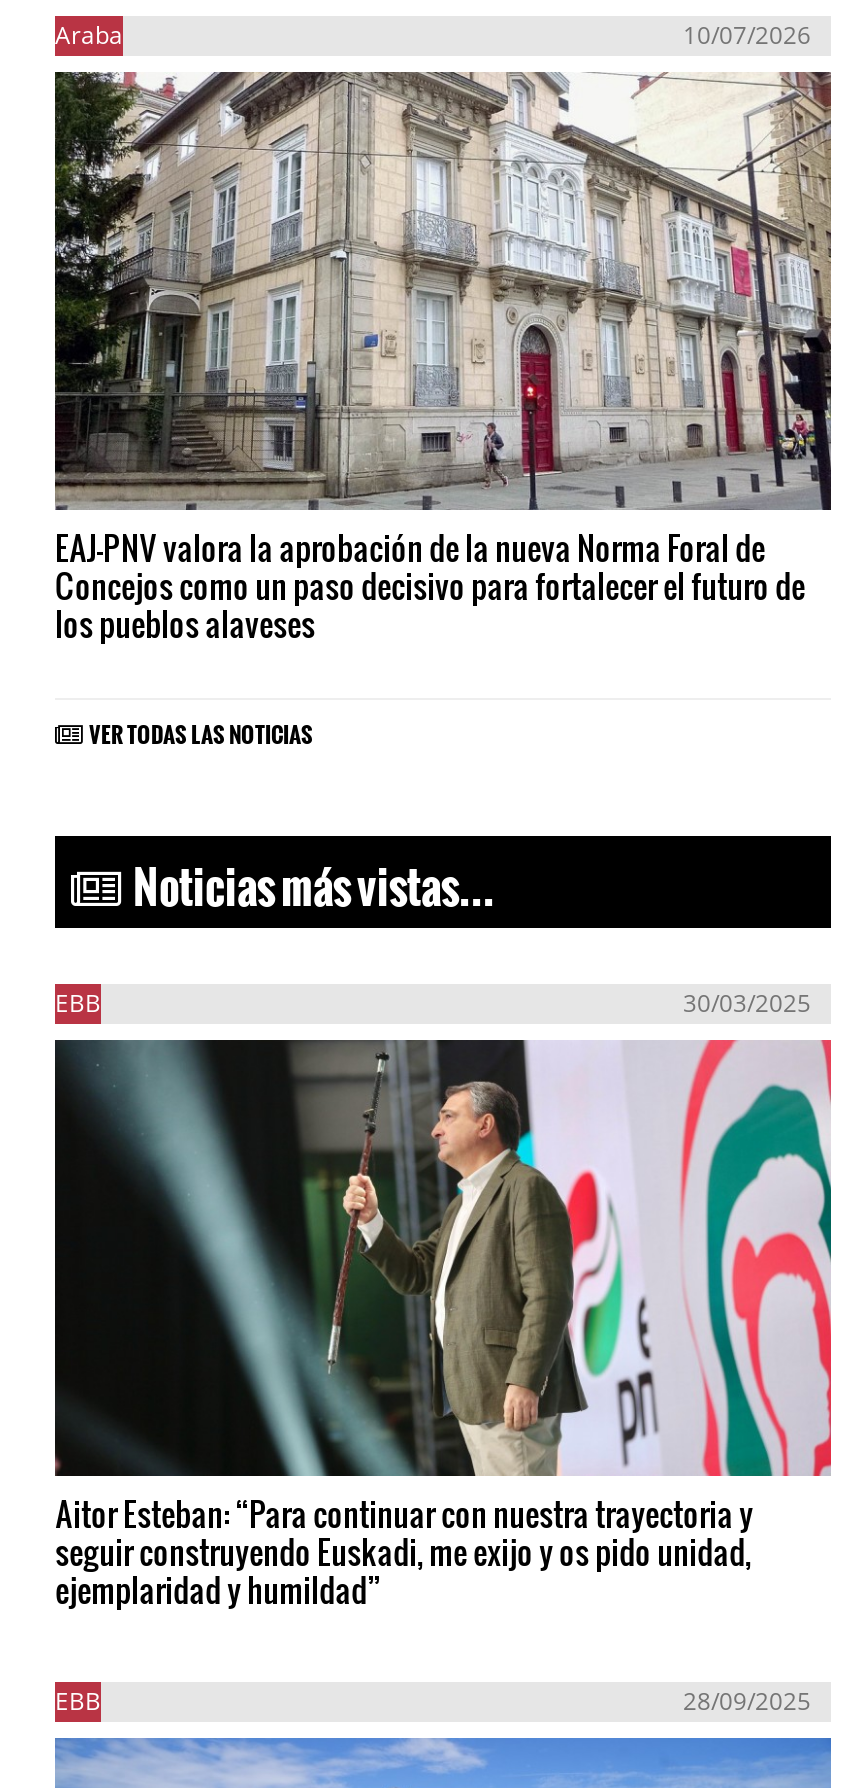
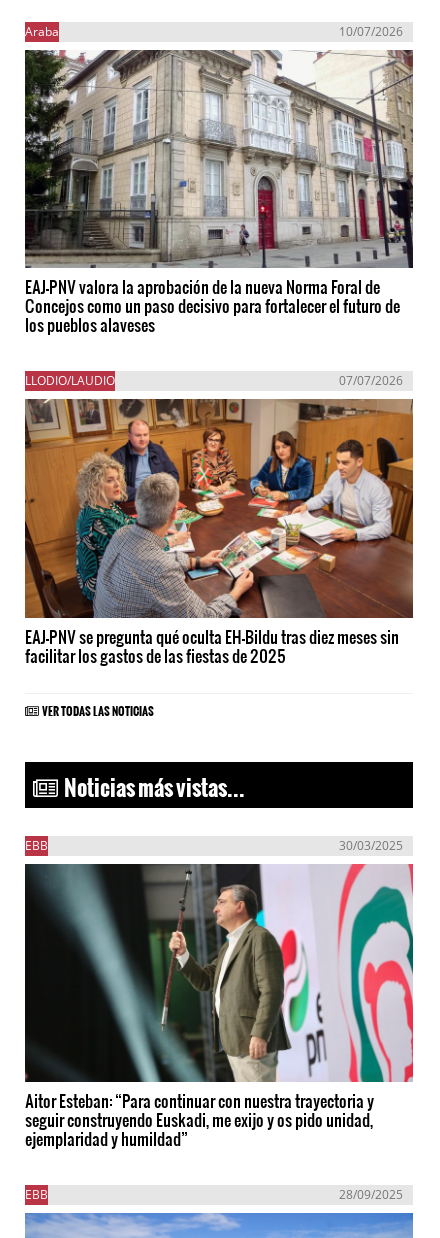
none -> [24,398,414,667] [image] | EAJ-PNV se pregunta qué oculta EH-Bildu tras diez meses sin | facilitar los gastos de las fiestas de 2025
none -> [25,372,403,389] LLODIO/LAUDIO | 07/07/2026

